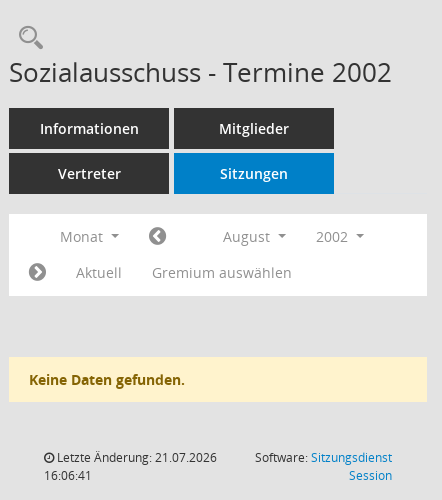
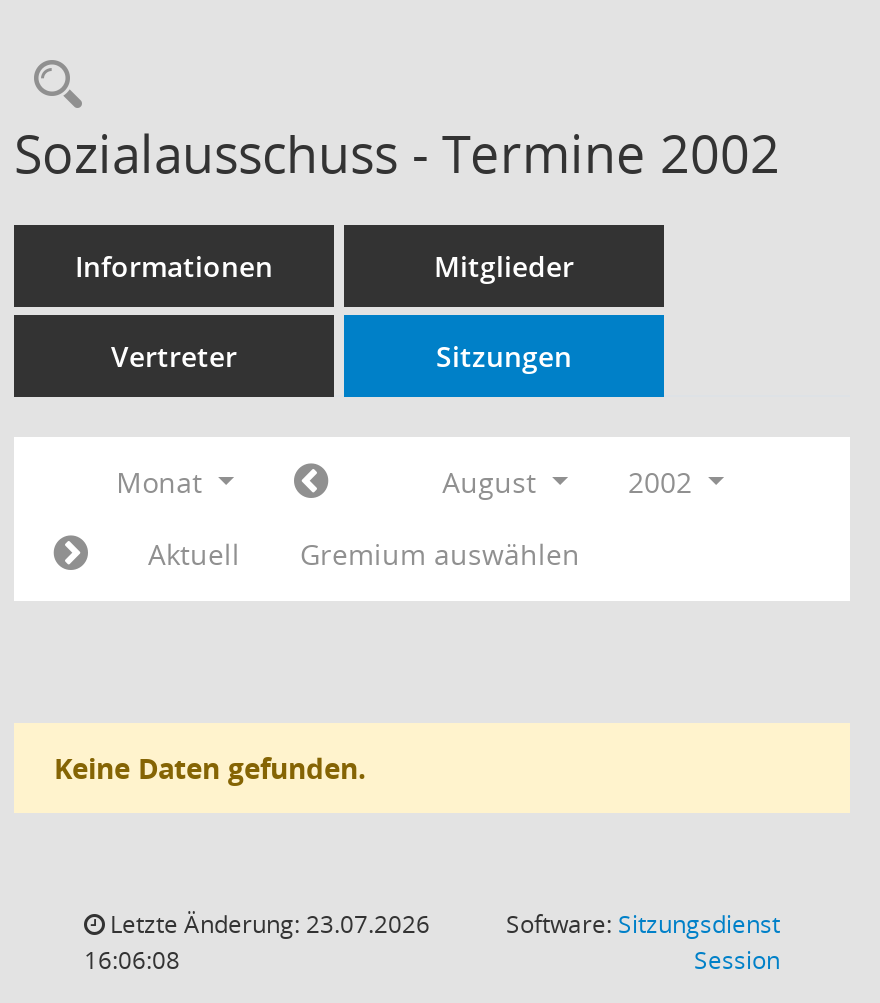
[54,449,217,466] Letzte Änderung: 21.07.2026 -> [104,907,430,941] Letzte Änderung: 23.07.2026
[44,467,92,484] 16:06:41 -> [84,943,180,977] 16:06:08

